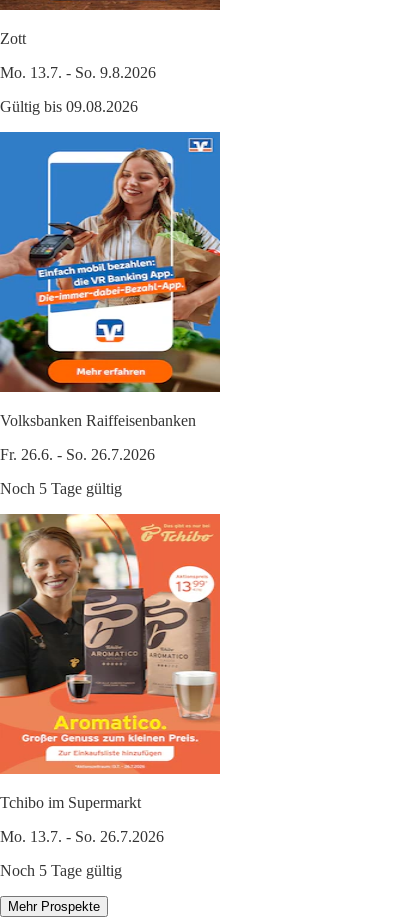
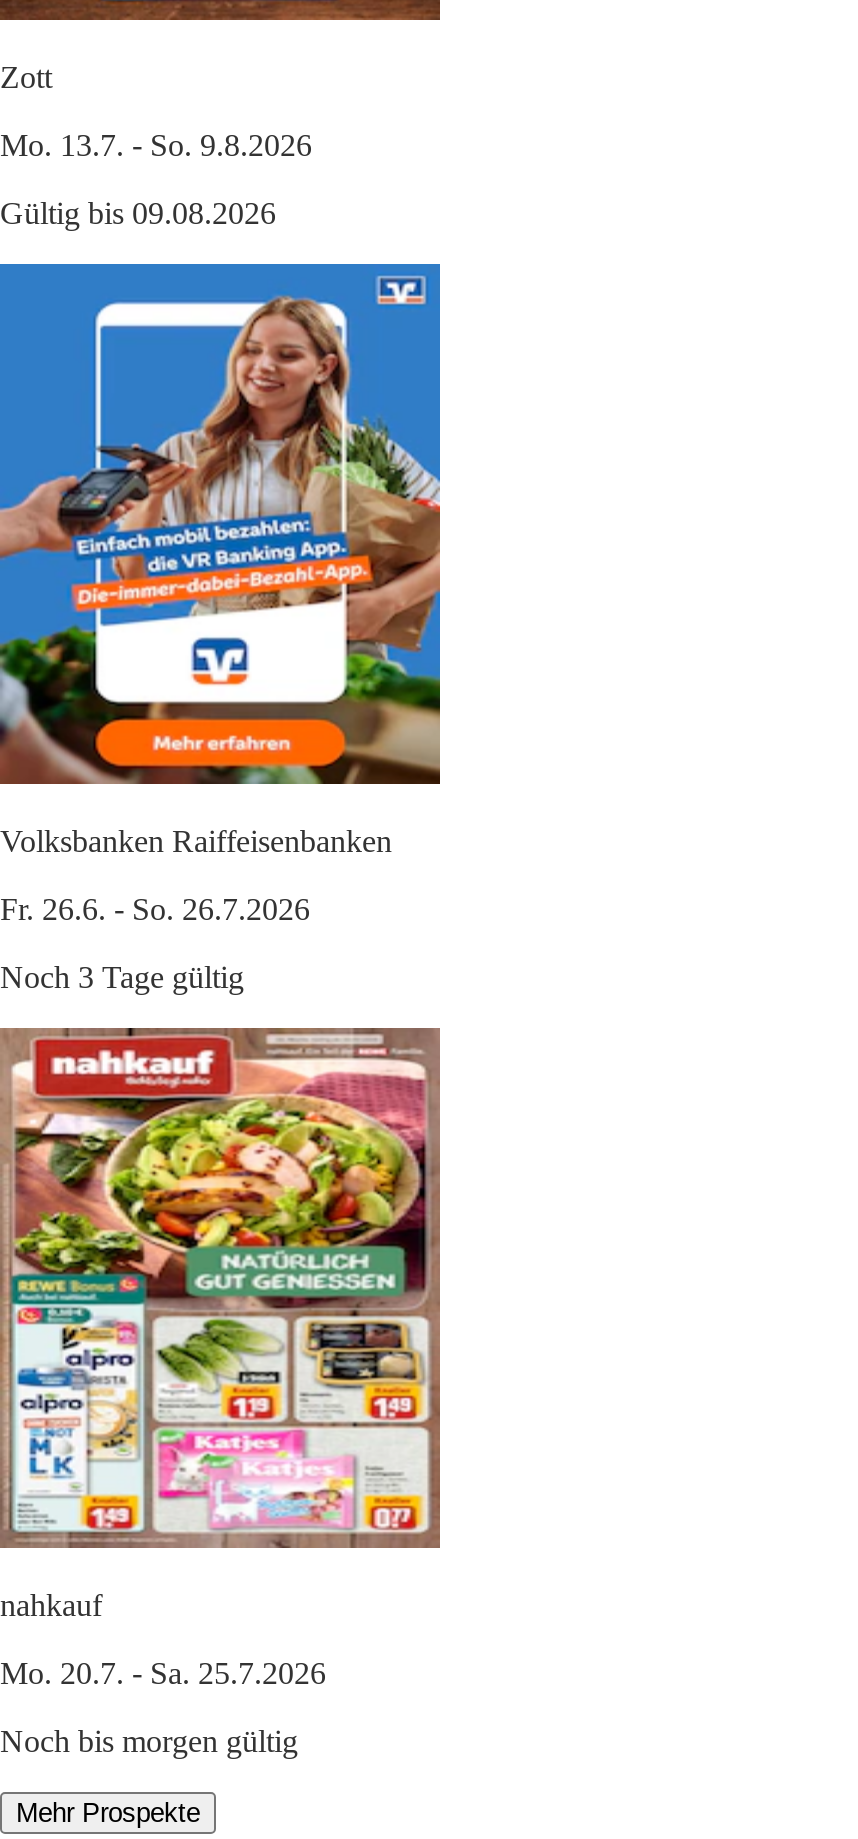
[0,480,122,497] Noch 5 Tage gültig -> [0,960,244,994] Noch 3 Tage gültig
[0,513,221,811] [image] | Tchibo im Supermarkt -> [0,1026,442,1622] [image] | nahkauf
[0,828,164,845] Mo. 13.7. - So. 26.7.2026 -> [0,1656,326,1690] Mo. 20.7. - Sa. 25.7.2026
[0,862,122,879] Noch 5 Tage gültig -> [0,1724,298,1758] Noch bis morgen gültig

